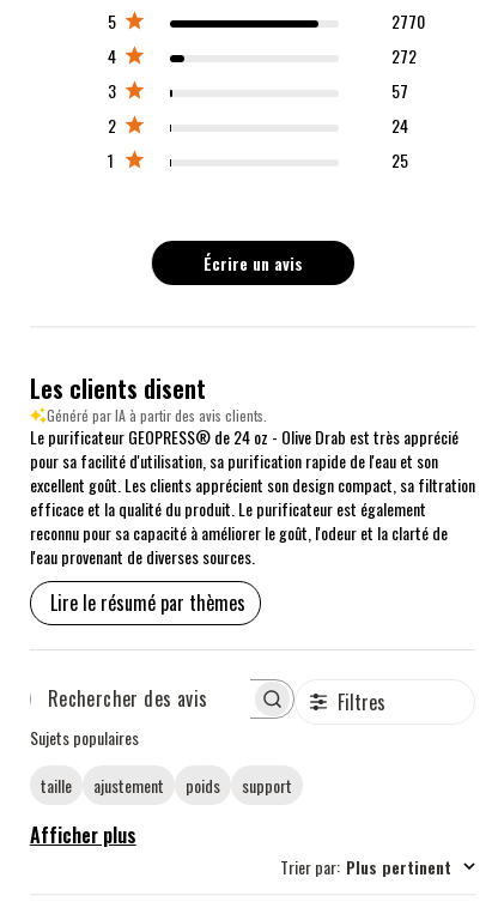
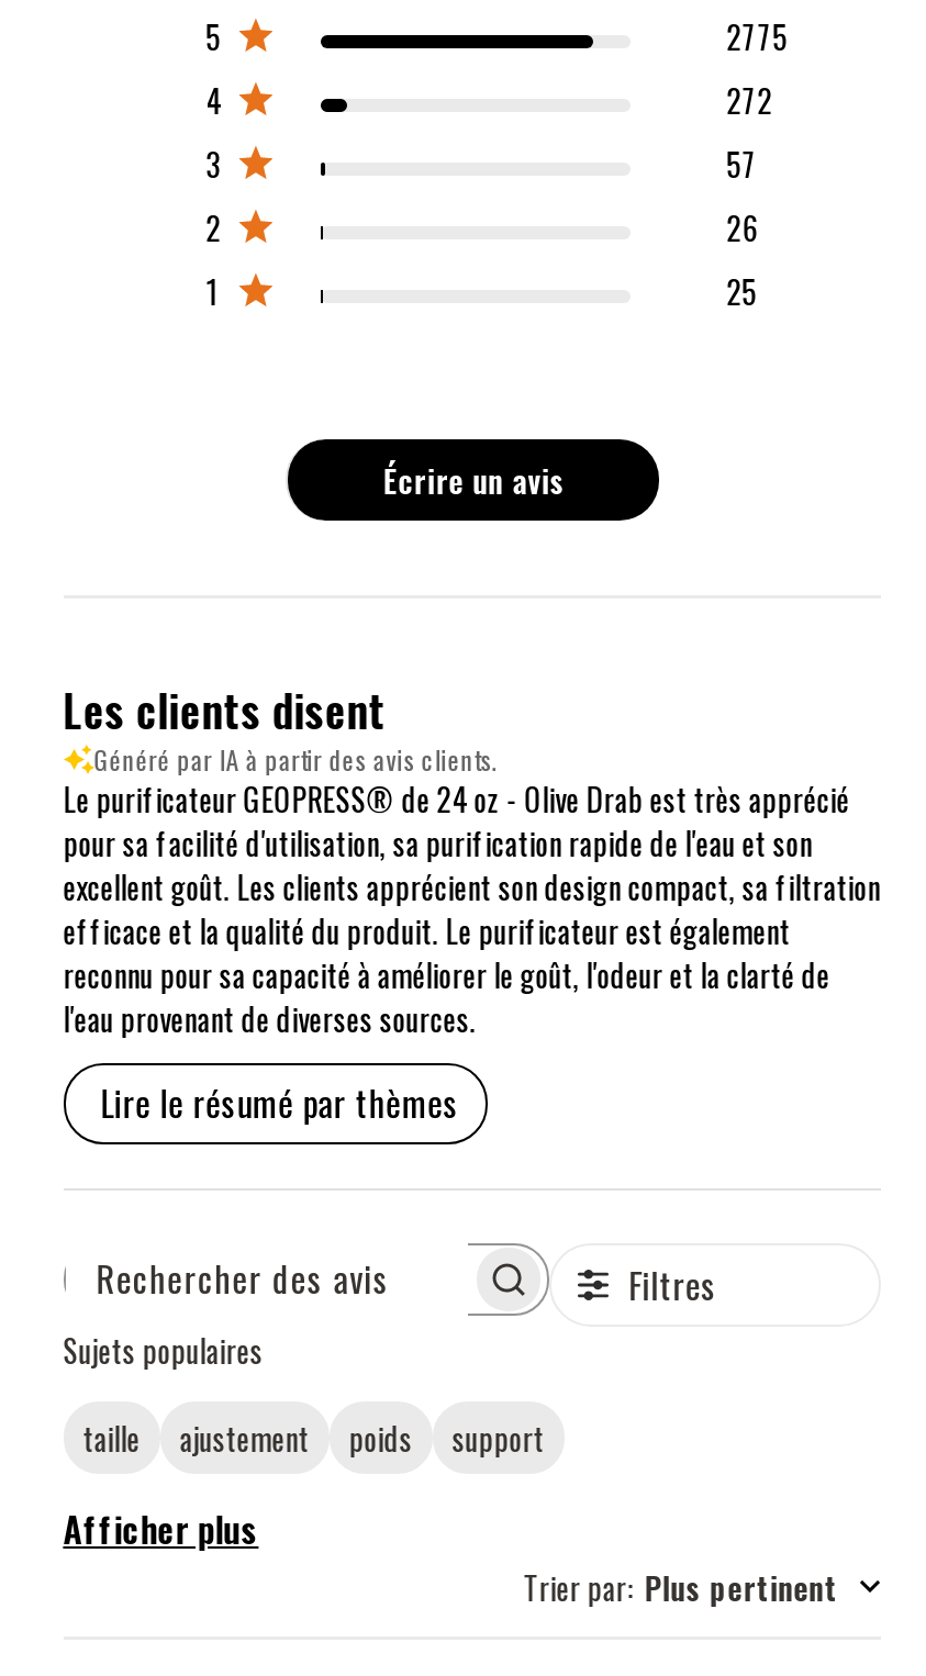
[391,8,425,33] 2770 -> [727,13,788,59] 2775
[391,112,408,138] 24 -> [727,204,757,250] 26

